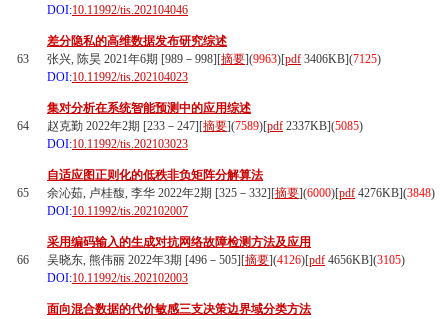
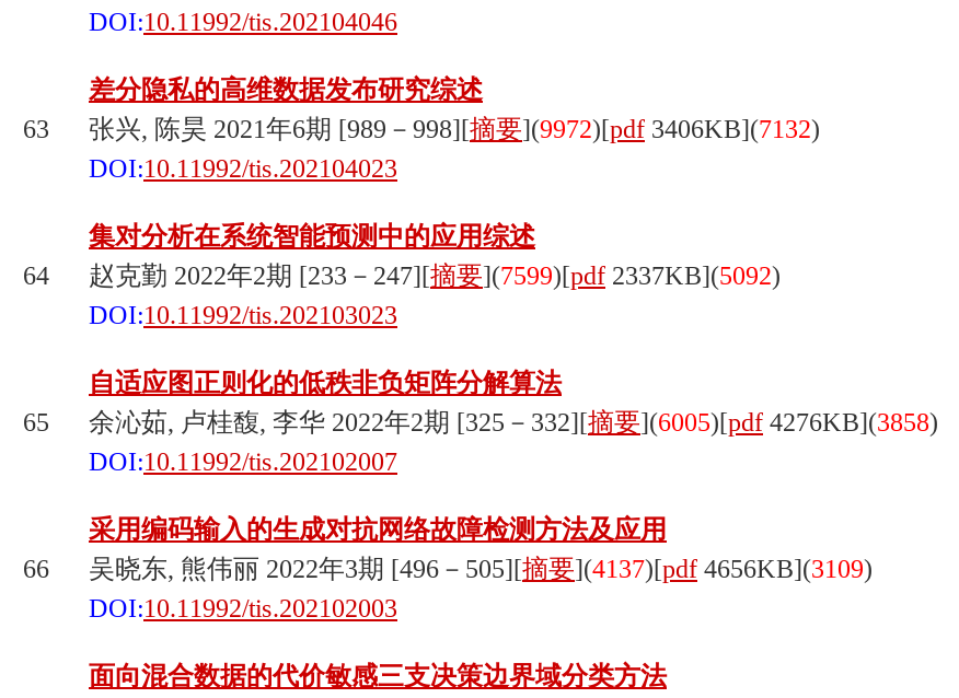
[47,52,381,66] 张兴, 陈昊 2021年6期 [989－998][摘要](9963)[pdf 3406KB](7125) -> [89,114,820,144] 张兴, 陈昊 2021年6期 [989－998][摘要](9972)[pdf 3406KB](7132)
[47,119,363,133] 赵克勤 2022年2期 [233－247][摘要](7589)[pdf 2337KB](5085) -> [89,260,781,291] 赵克勤 2022年2期 [233－247][摘要](7599)[pdf 2337KB](5092)
[47,186,435,200] 余沁茹, 卢桂馥, 李华 2022年2期 [325－332][摘要](6000)[pdf 4276KB](3848) -> [89,407,938,438] 余沁茹, 卢桂馥, 李华 2022年2期 [325－332][摘要](6005)[pdf 4276KB](3858)
[47,253,405,267] 吴晓东, 熊伟丽 2022年3期 [496－505][摘要](4126)[pdf 4656KB](3105) -> [89,554,873,584] 吴晓东, 熊伟丽 2022年3期 [496－505][摘要](4137)[pdf 4656KB](3109)

